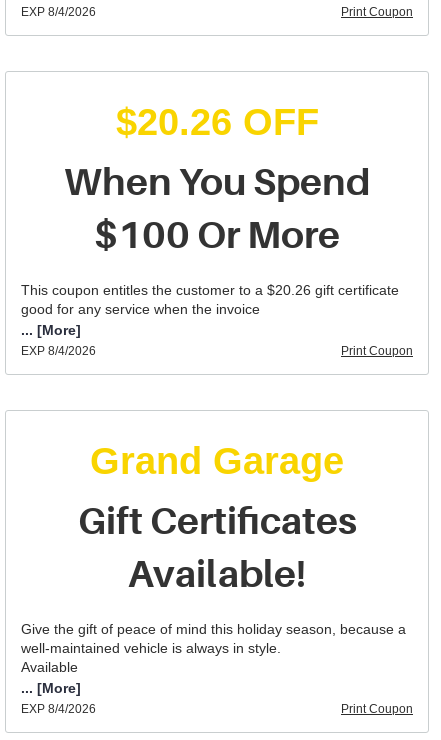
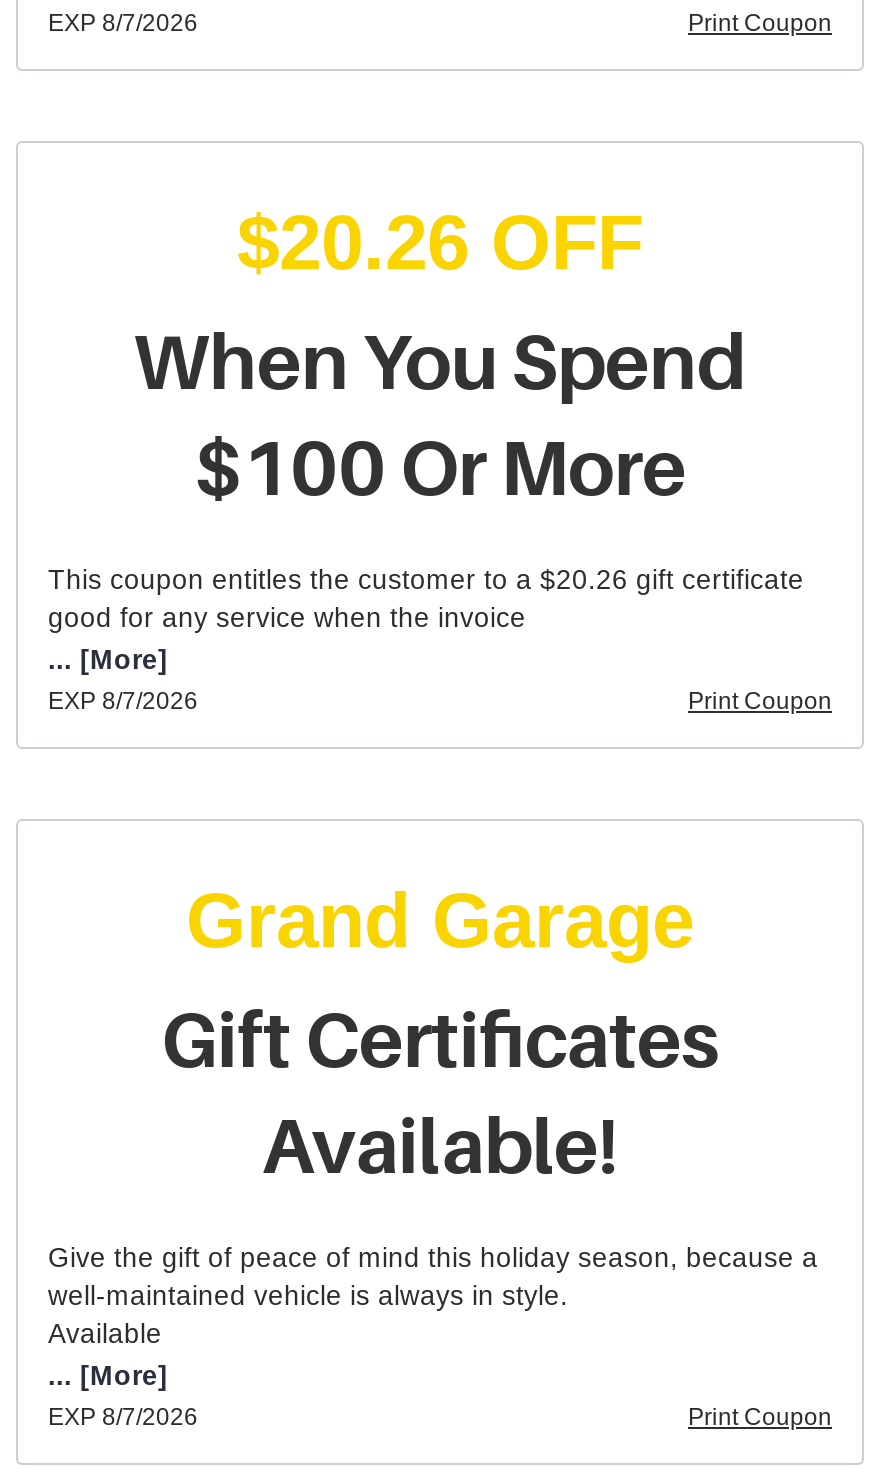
[21,5,96,19] EXP 8/4/2026 -> [48,9,198,37] EXP 8/7/2026
[21,344,96,358] EXP 8/4/2026 -> [48,687,198,715] EXP 8/7/2026
[21,702,96,716] EXP 8/4/2026 -> [48,1404,198,1432] EXP 8/7/2026

